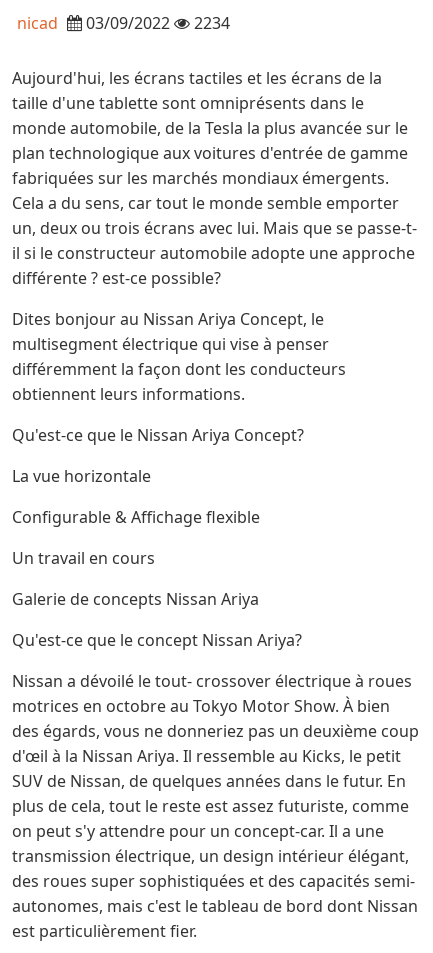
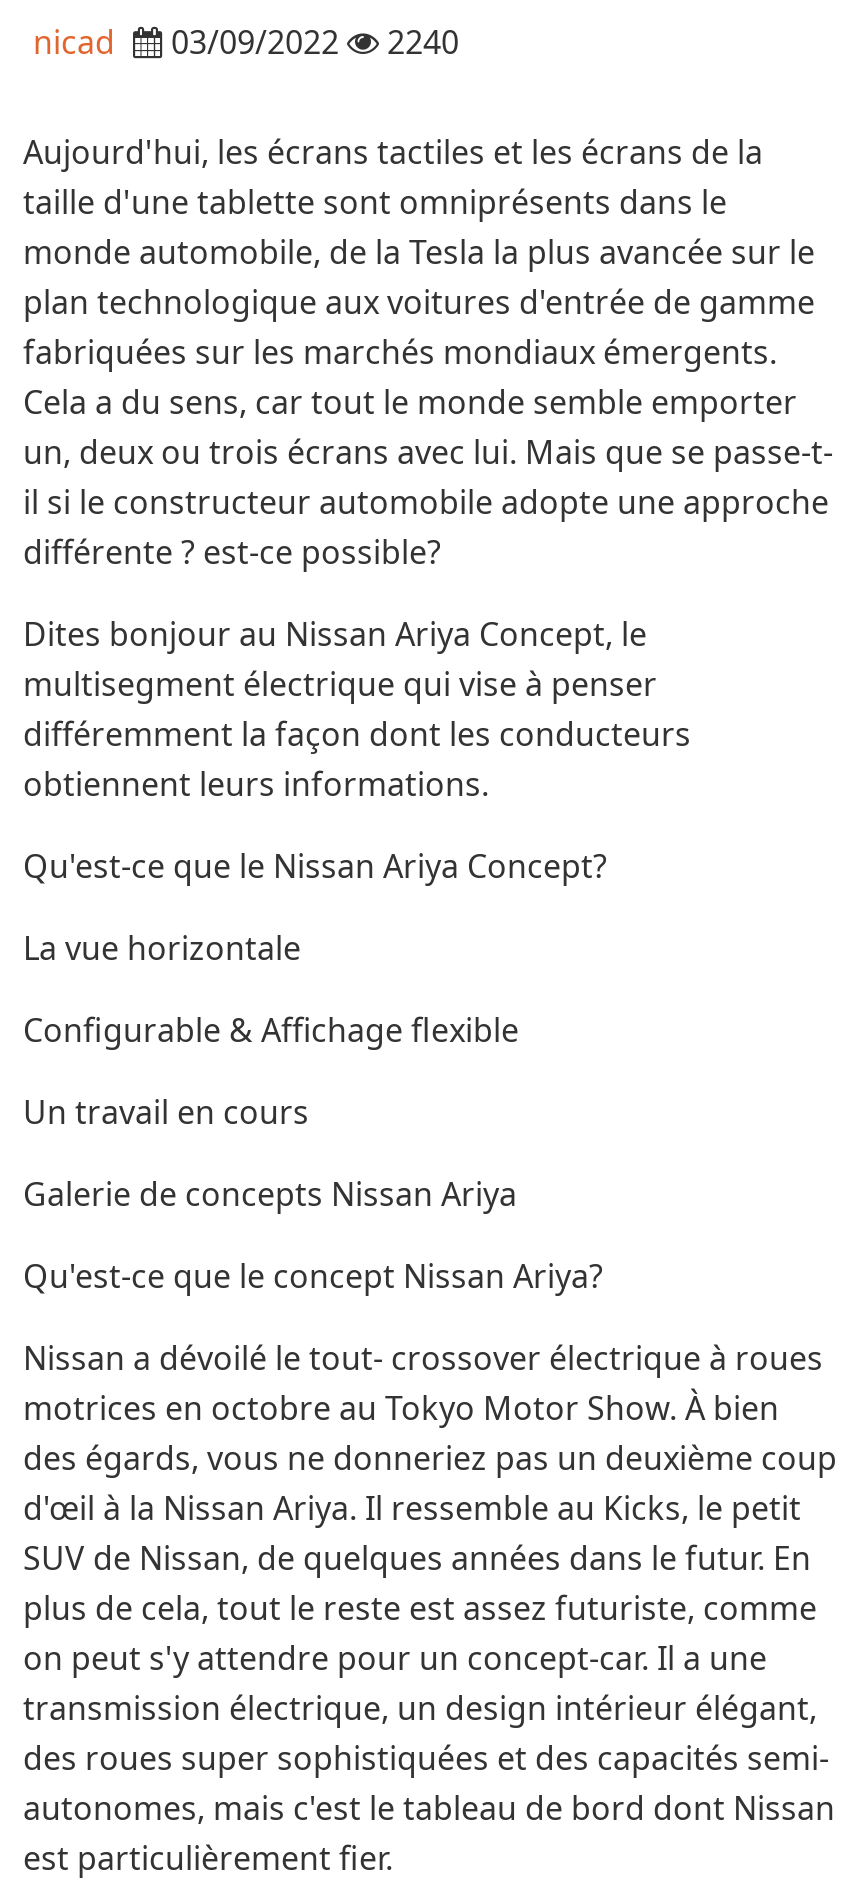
[17,12,230,34] nicad 03/09/2022 2234 -> [33,20,459,64] nicad 03/09/2022 2240

